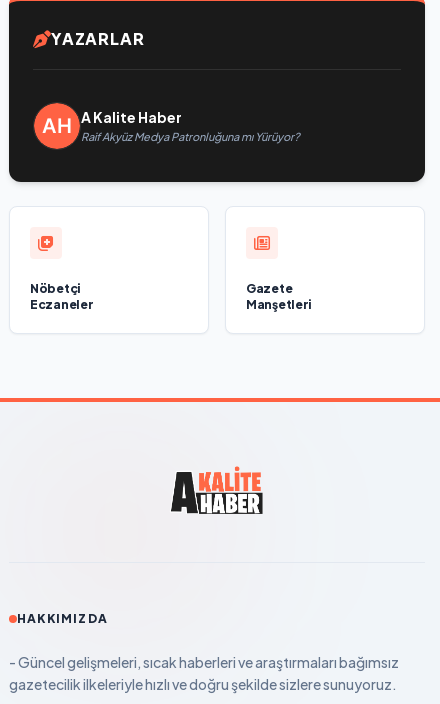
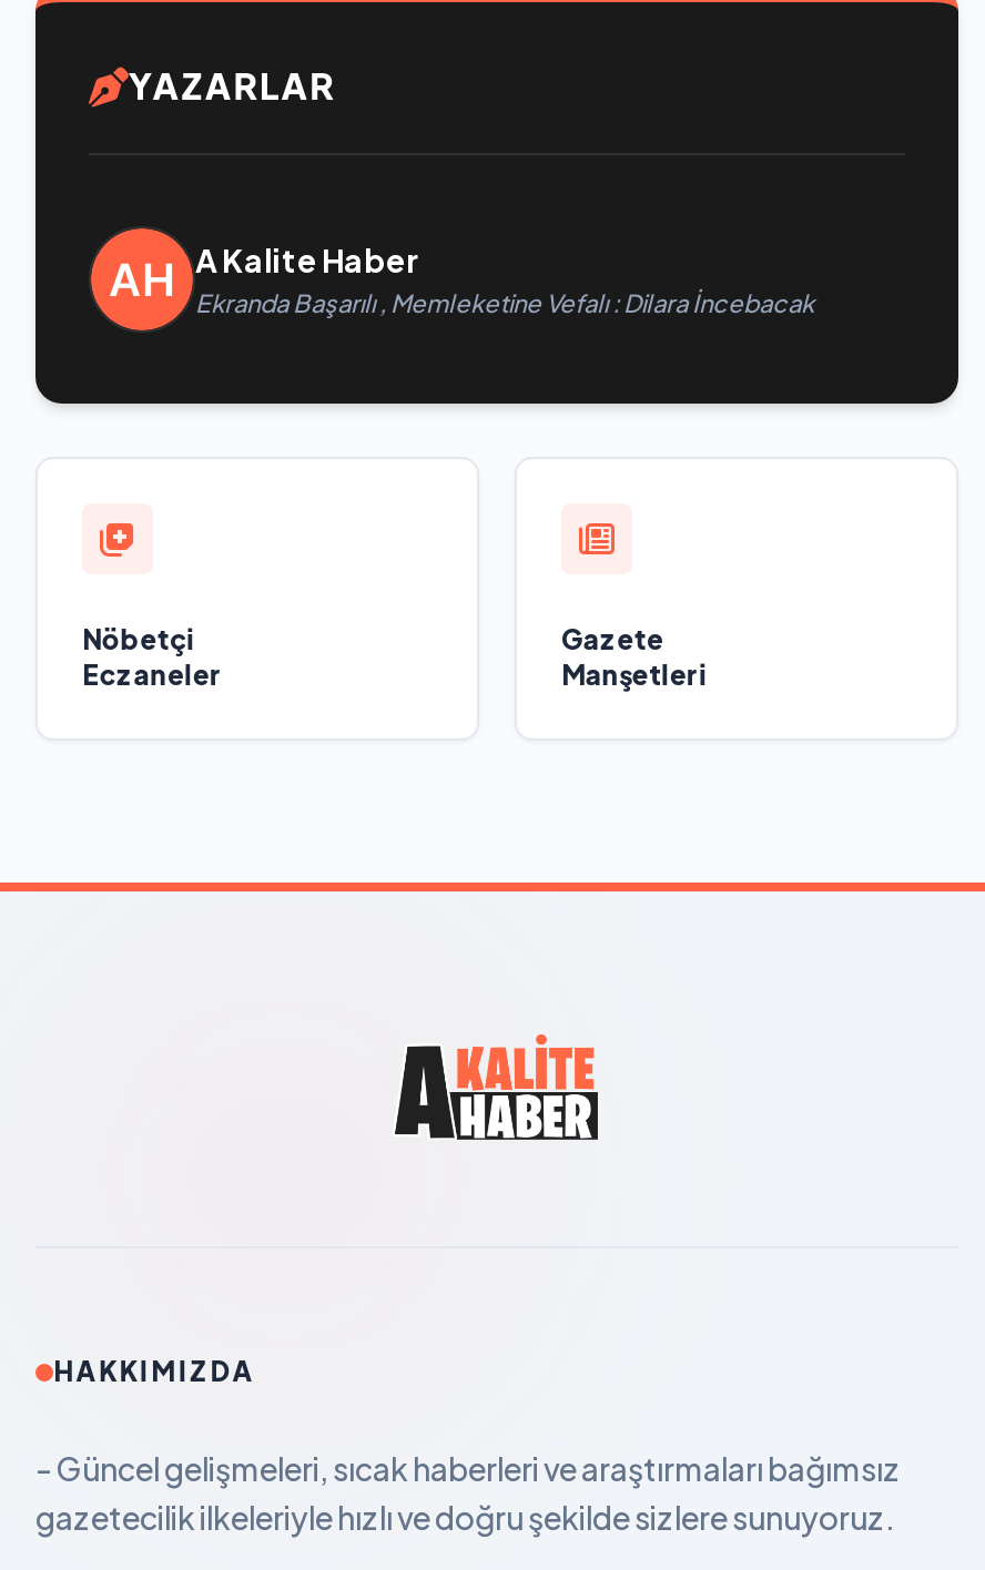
[81,130,300,143] Raif Akyüz Medya Patronluğuna mı Yürüyor? -> [195,288,814,317] Ekranda Başarılı , Memleketine Vefalı : Dilara İncebacak

